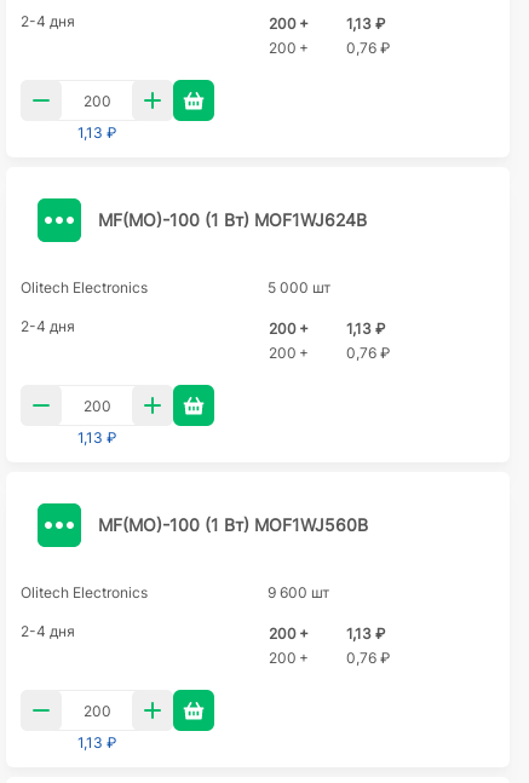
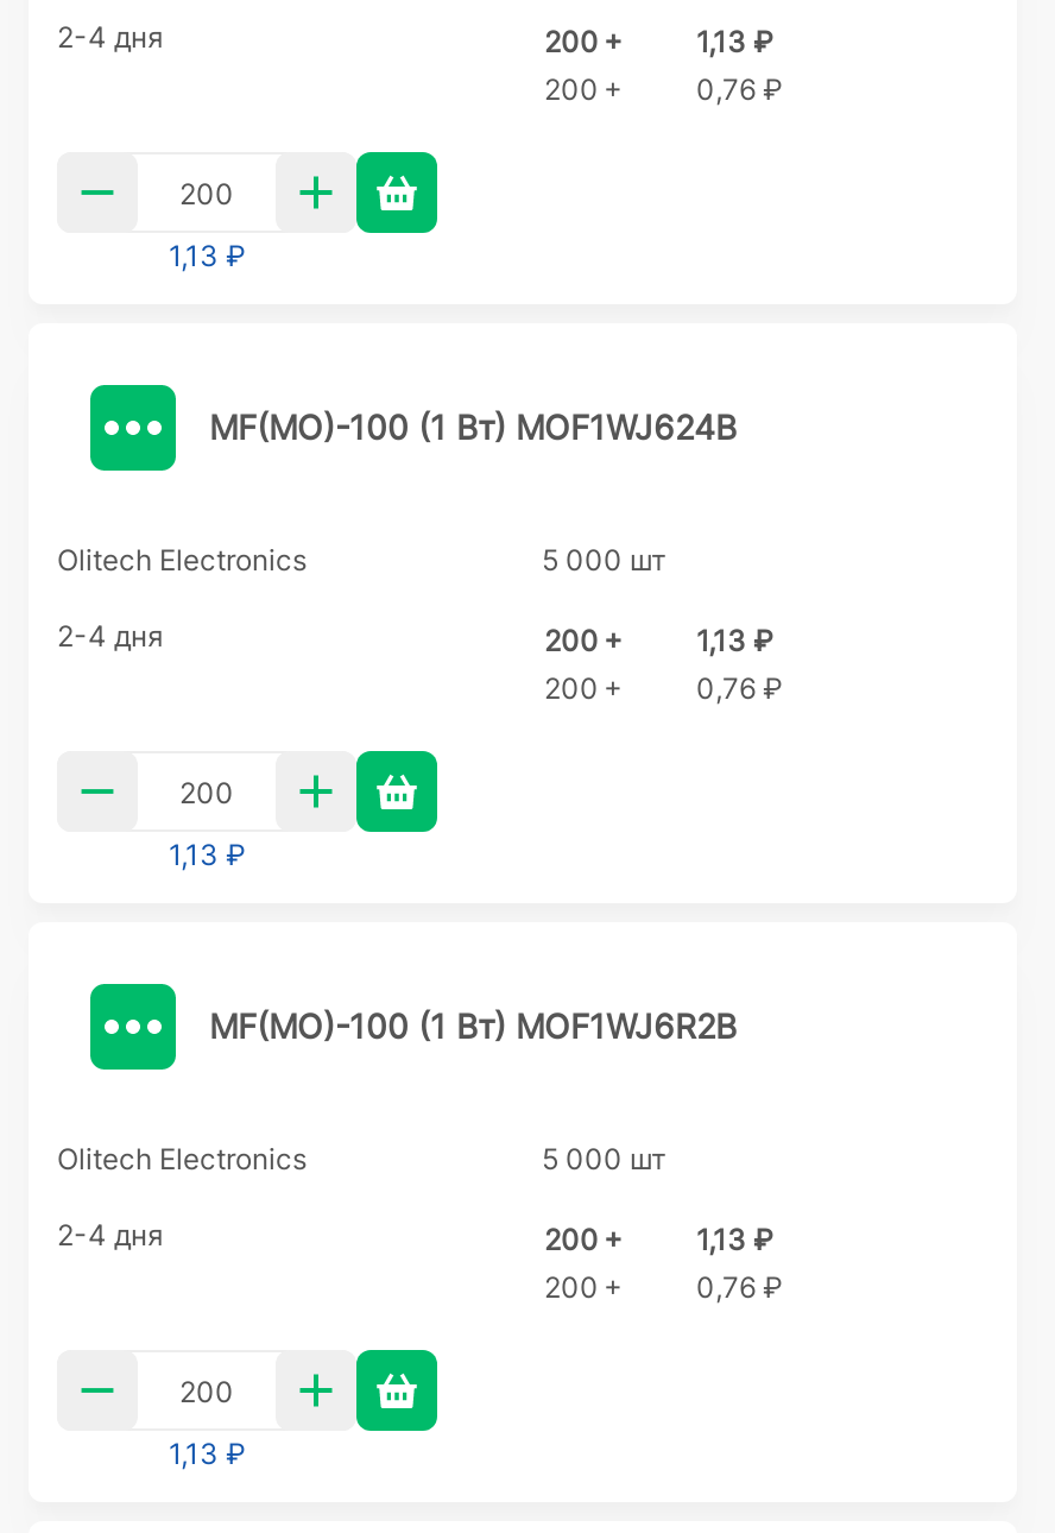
[98,514,368,534] MF(MO)-100 (1 Вт) MOF1WJ560B -> [209,1004,737,1045] MF(MO)-100 (1 Вт) MOF1WJ6R2B
[268,583,329,601] 9 600 шт -> [542,1141,665,1176] 5 000 шт

